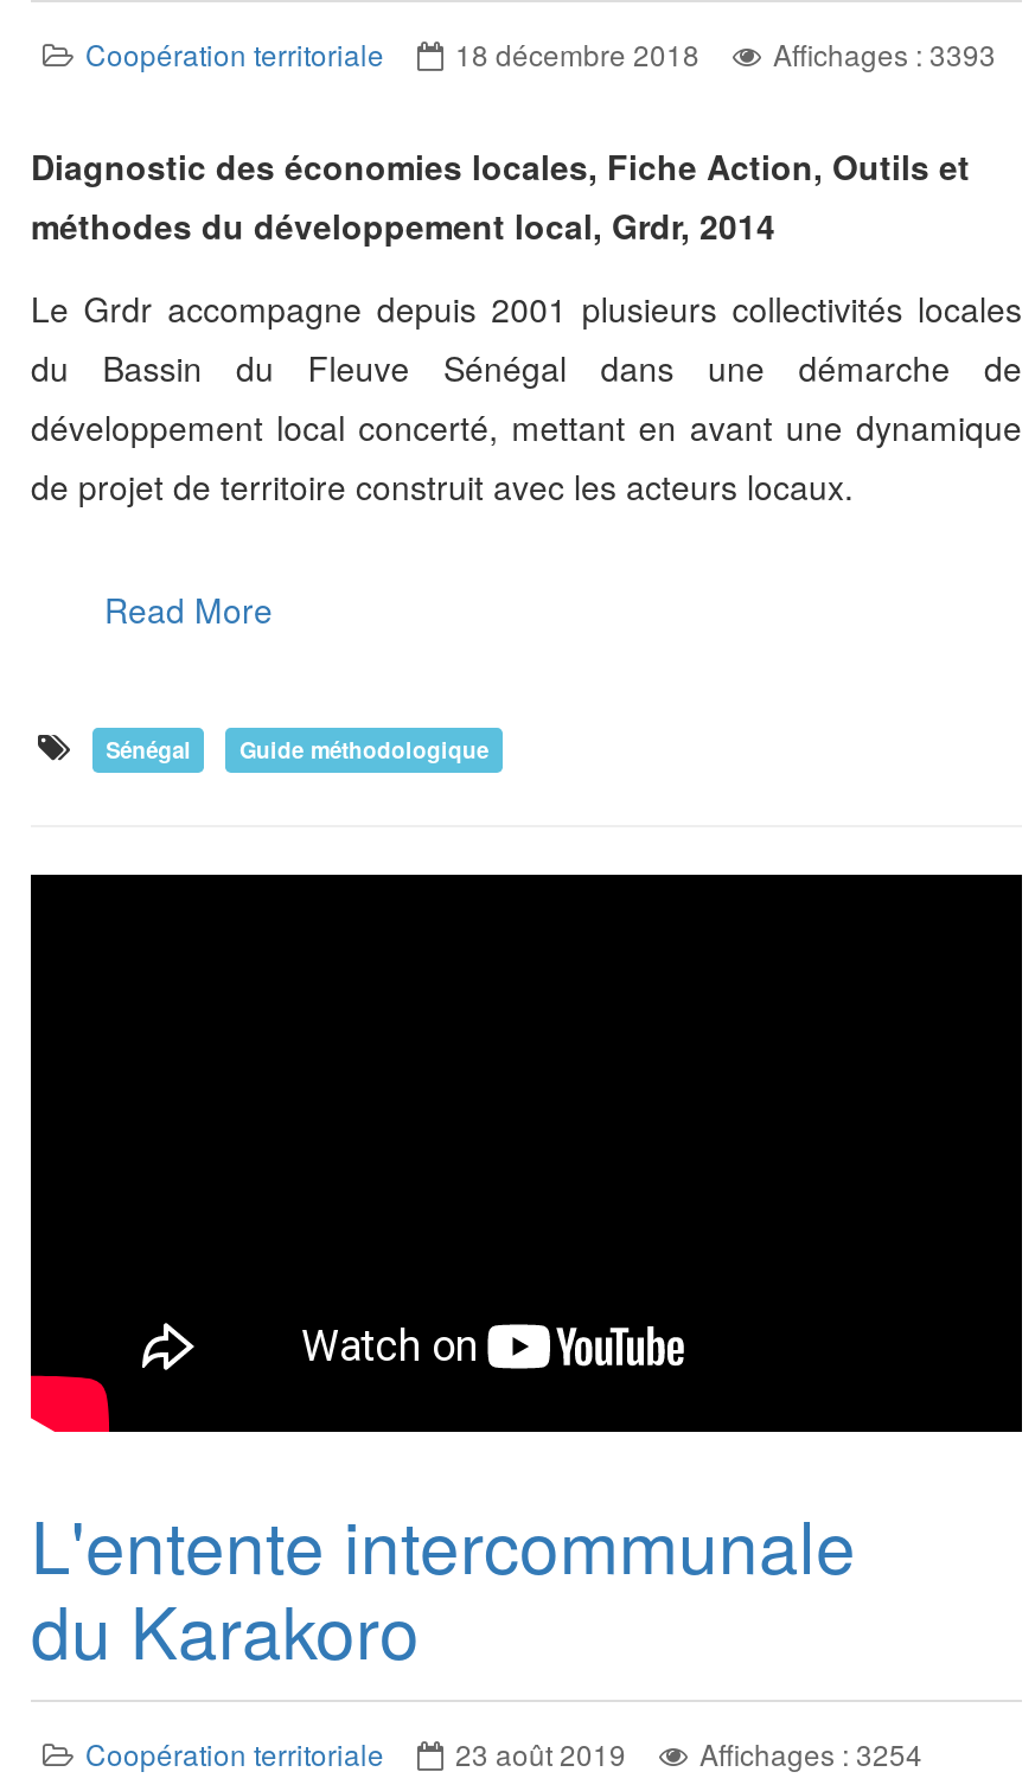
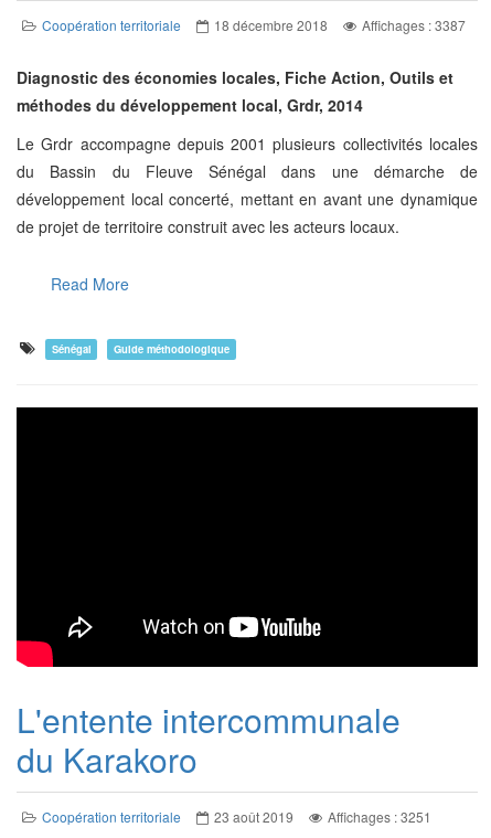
[85,33,996,73] Coopération territoriale 18 décembre 2018 Affichages : 3393 -> [42,15,466,34] Coopération territoriale 18 décembre 2018 Affichages : 3387
[85,1733,922,1774] Coopération territoriale 23 août 2019 Affichages : 3254 -> [42,807,431,826] Coopération territoriale 23 août 2019 Affichages : 3251

